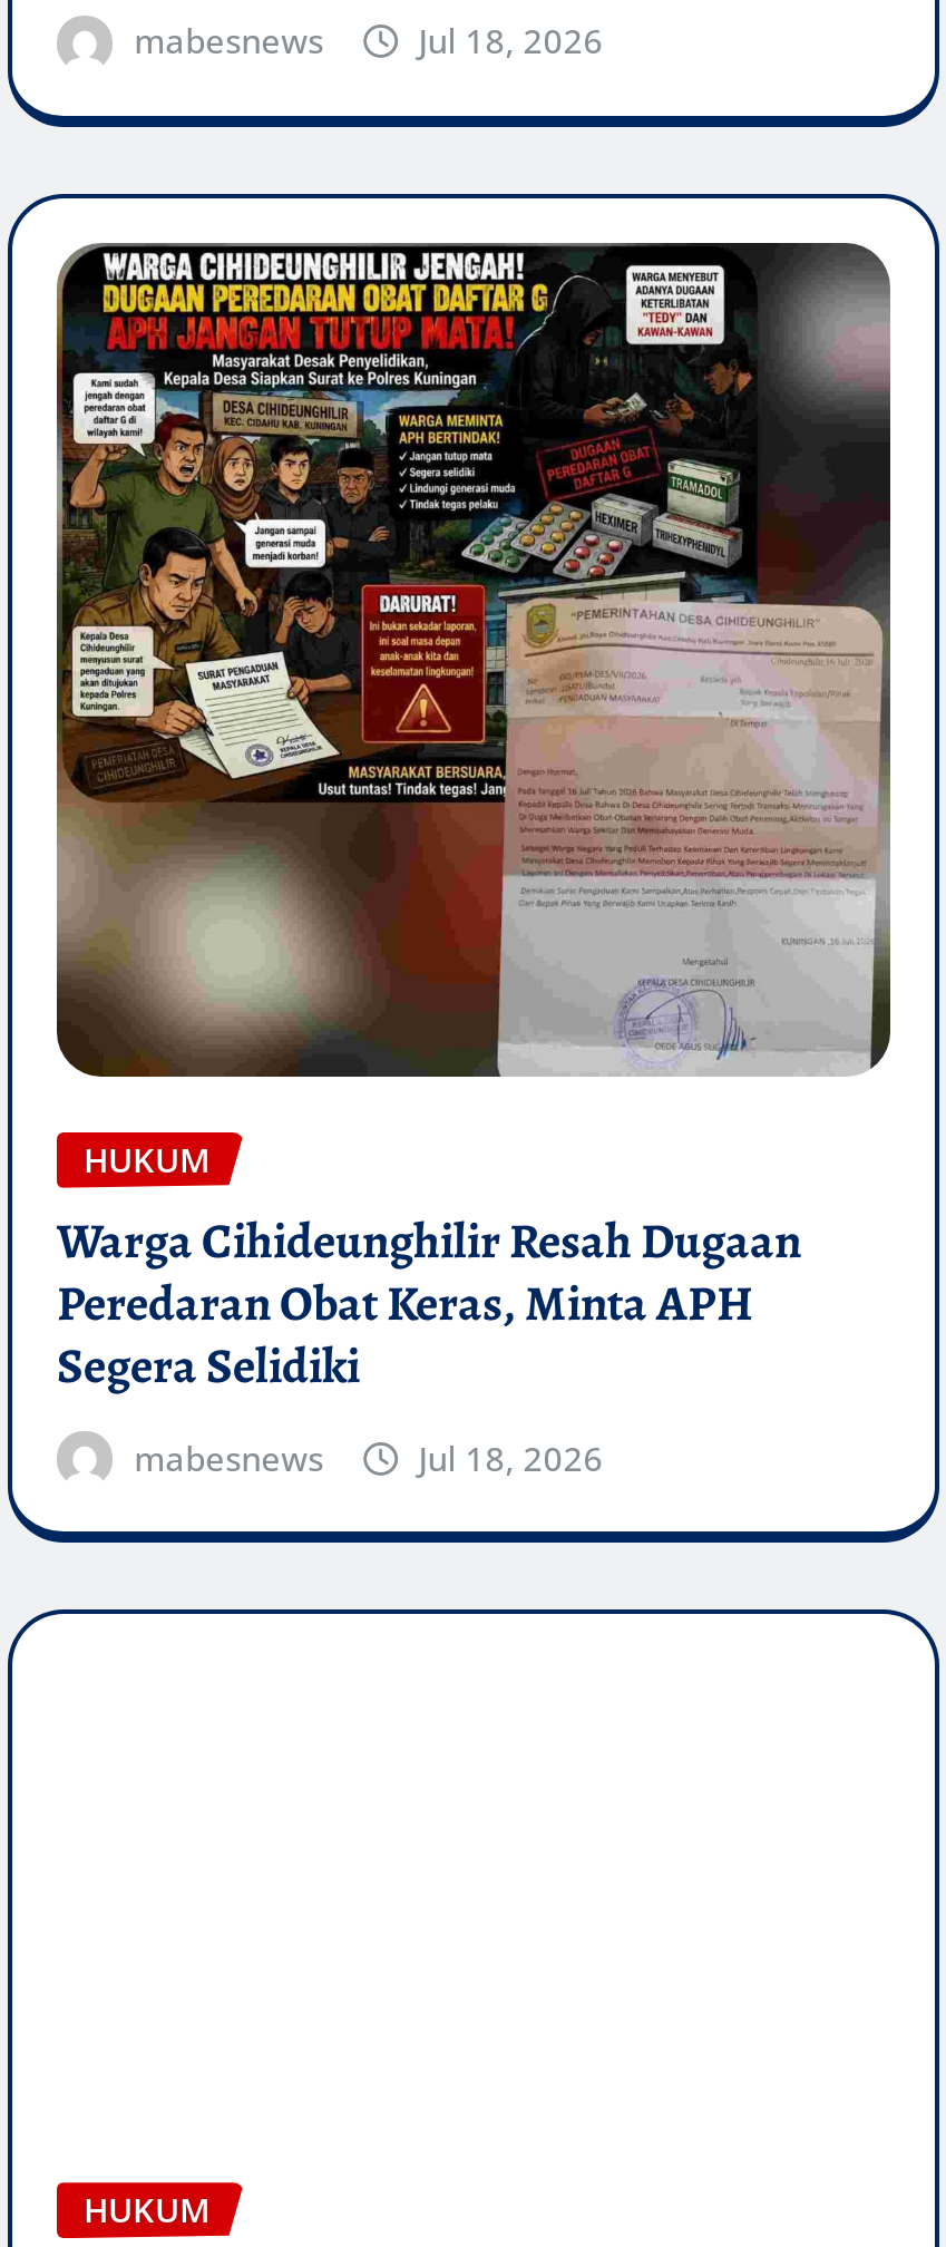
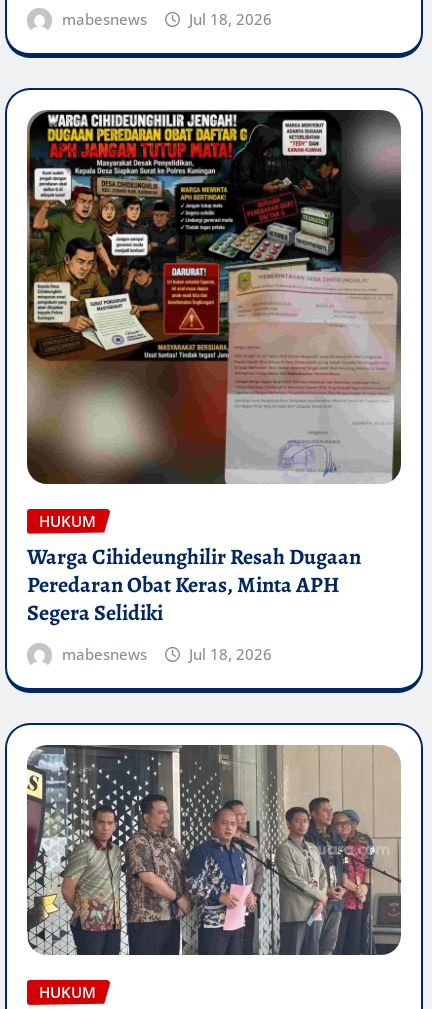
none -> [26,744,402,956] [image]

